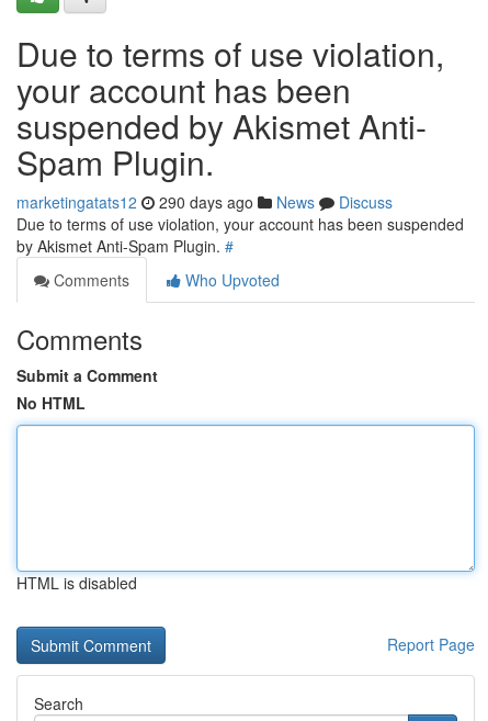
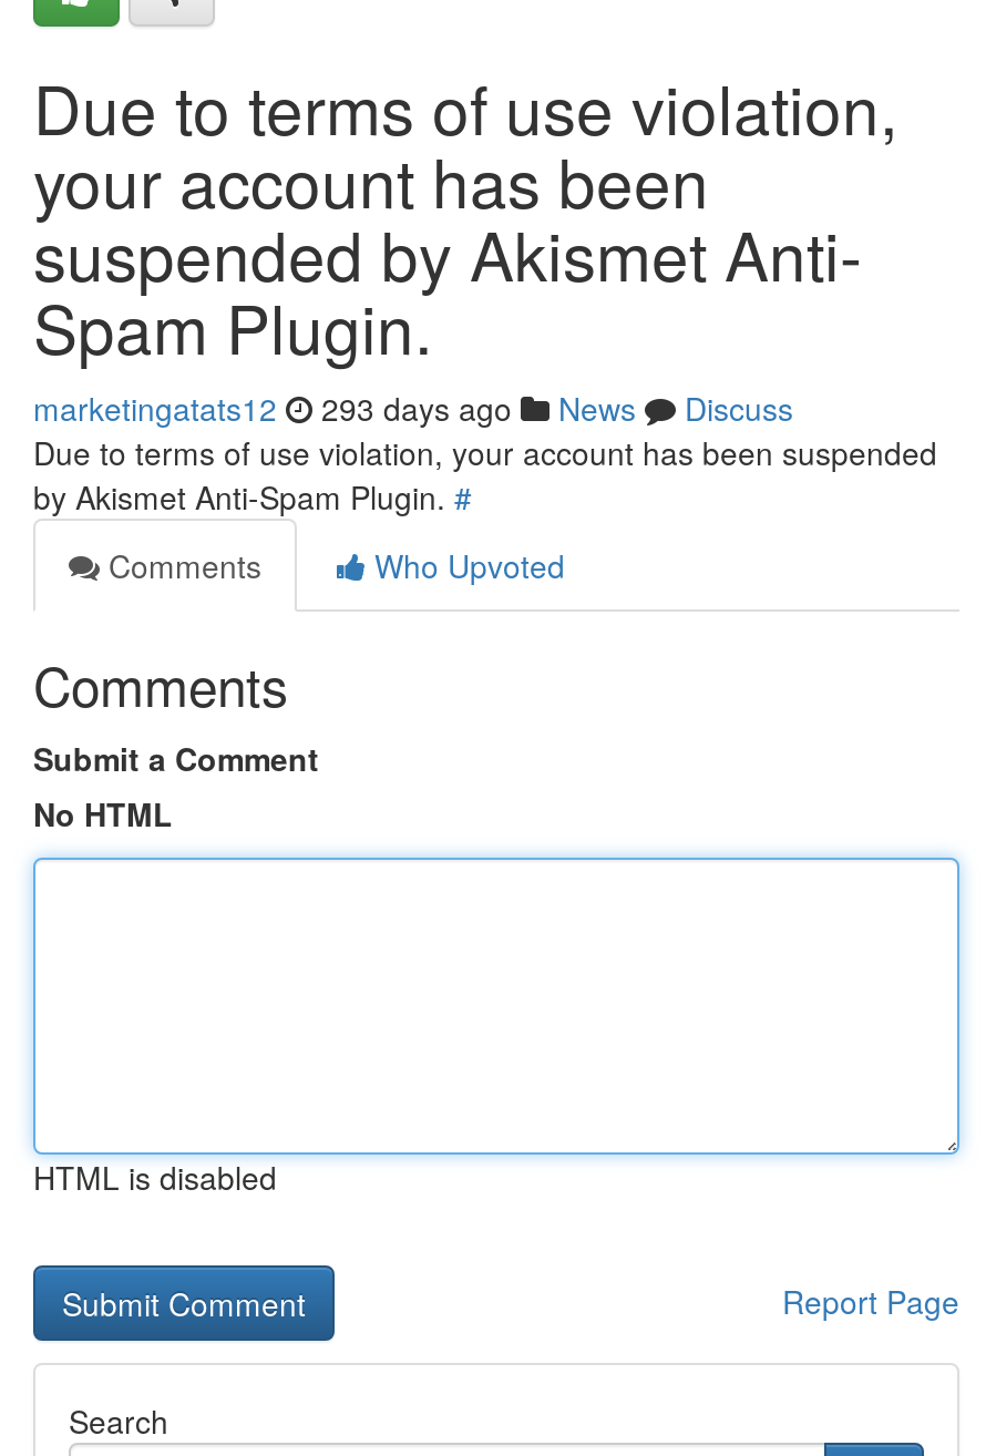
[16,191,393,213] marketingatats12 290 days ago News Discuss -> [33,386,793,430] marketingatats12 293 days ago News Discuss

